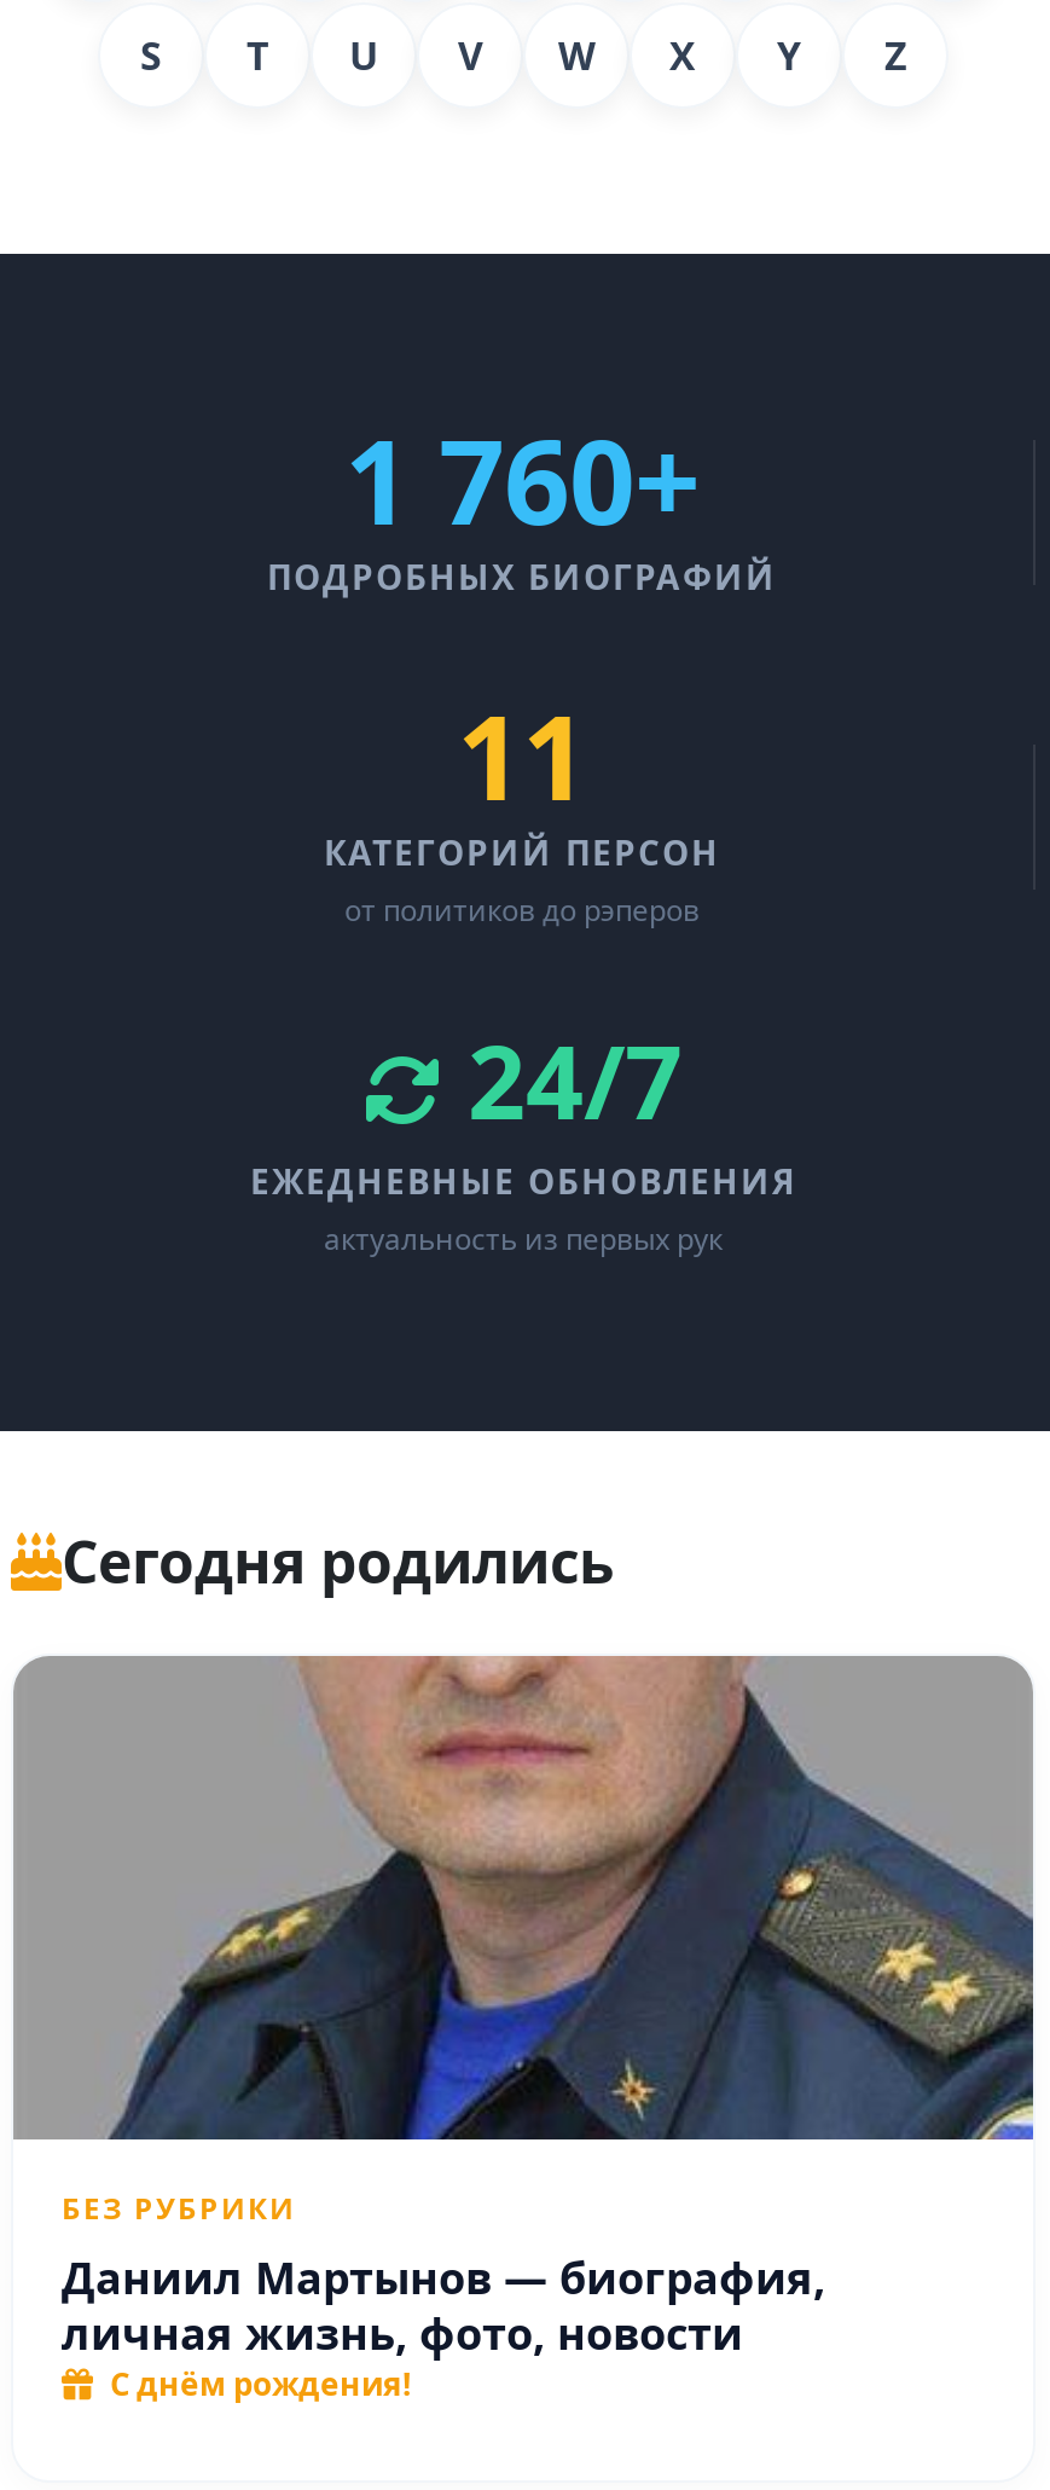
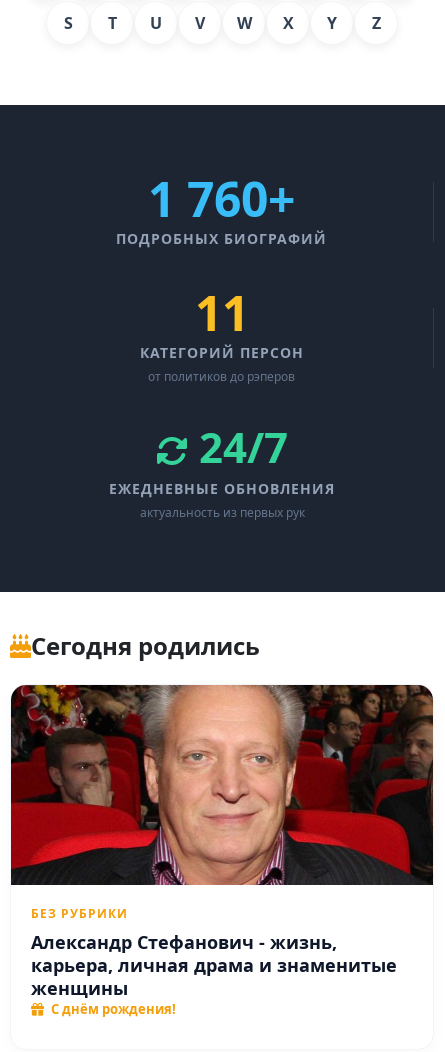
[13,1654,1036,2142] [image] -> [10,684,434,886] [image]
[62,2248,825,2362] Даниил Мартынов — биография, | личная жизнь, фото, новости -> [31,930,397,1000] Александр Стефанович - жизнь, | карьера, личная драма и знаменитые | женщины

